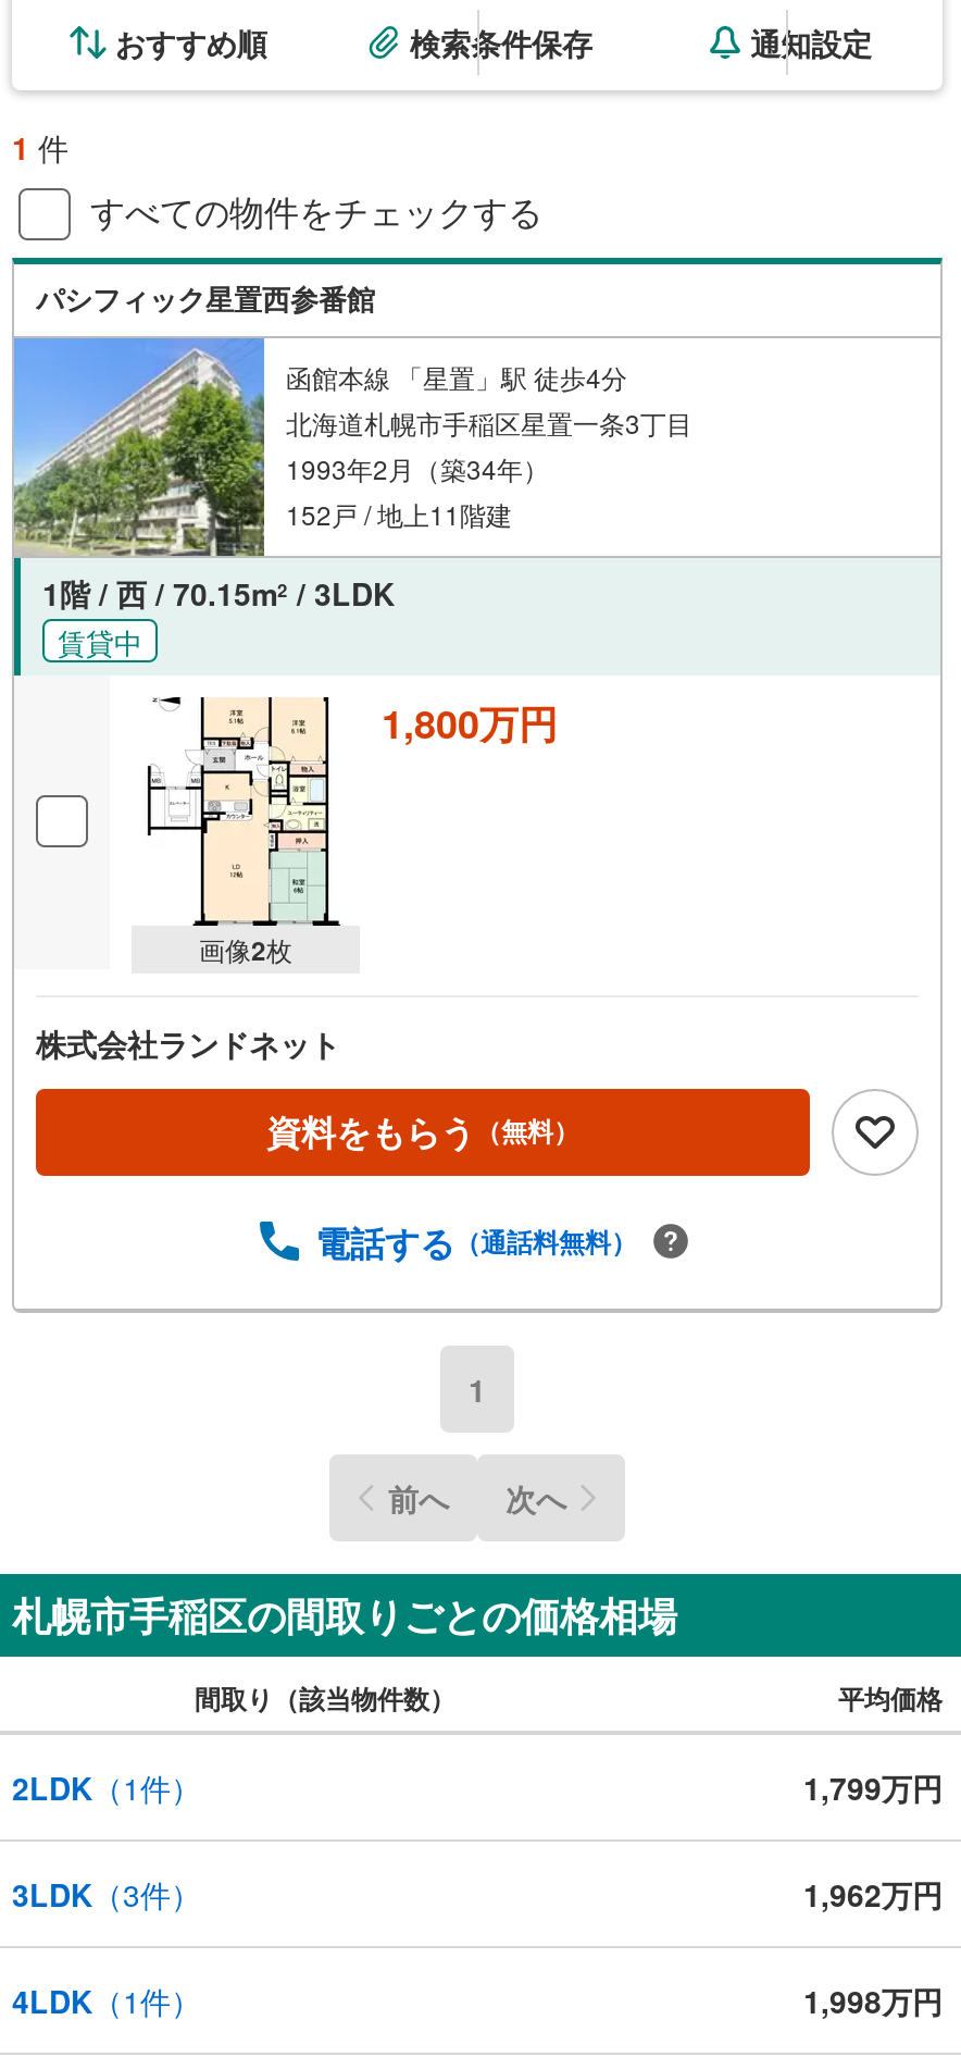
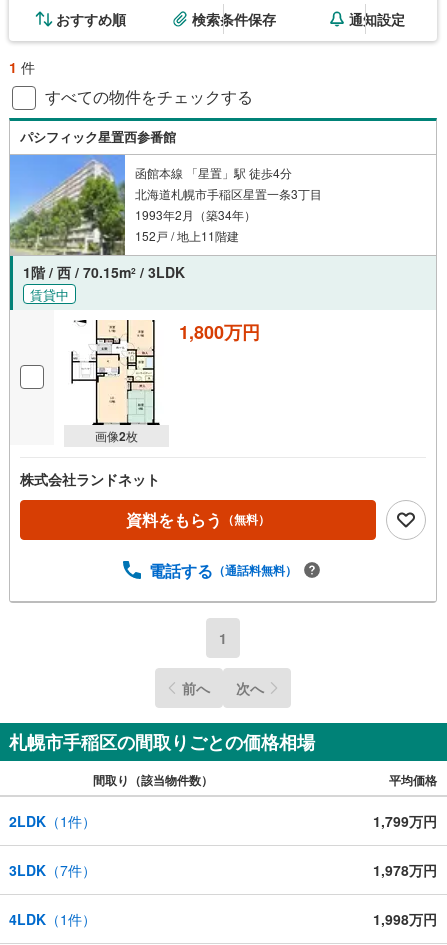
[12,1872,201,1915] 3LDK（3件） -> [9,860,96,880] 3LDK（7件）
[803,1872,943,1915] 1,962万円 -> [373,860,437,880] 1,978万円

